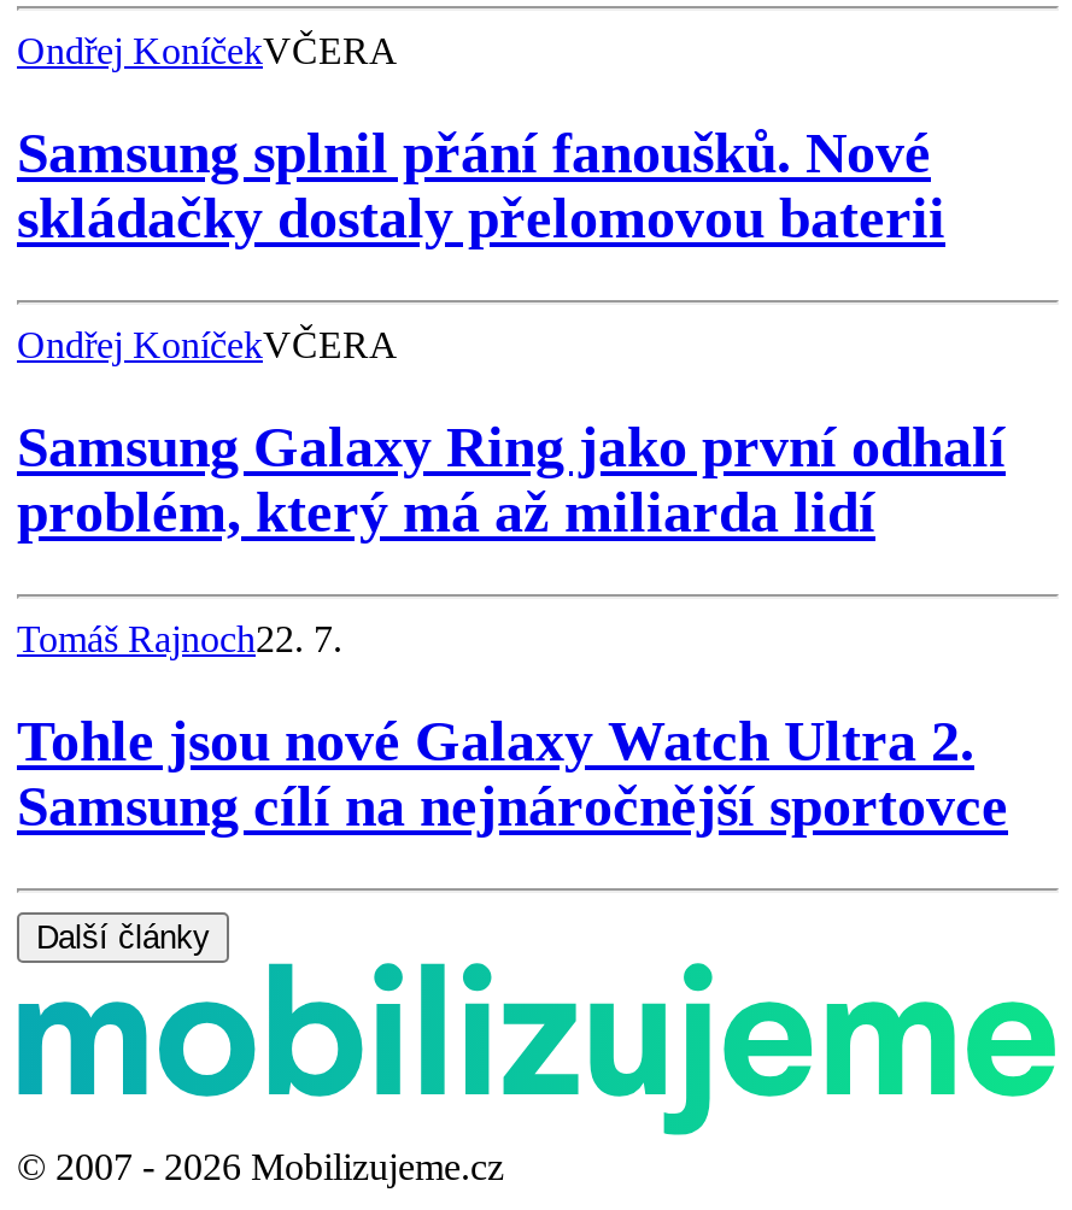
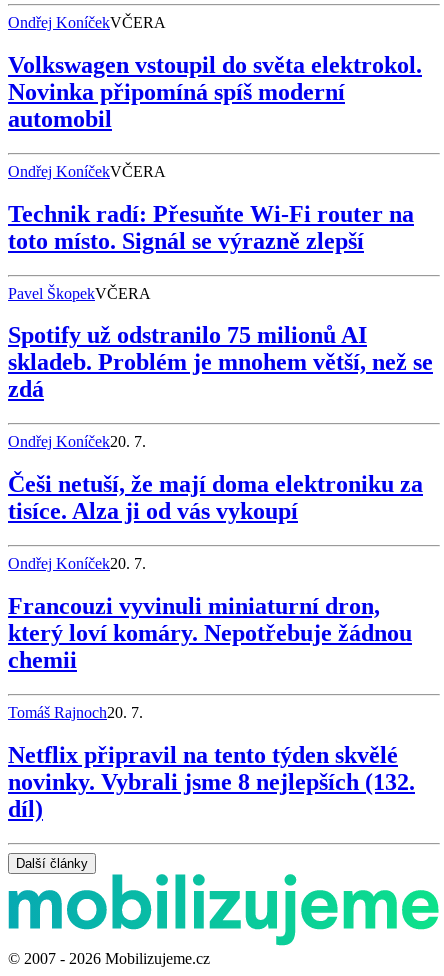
[17,122,945,250] Samsung splnil přání fanoušků. Nové | skládačky dostaly přelomovou baterii -> [8,52,422,132] Volkswagen vstoupil do světa elektrokol. | Novinka připomíná spíš moderní | automobil
[17,416,1008,838] Samsung Galaxy Ring jako první odhalí | problém, který má až miliarda lidí | Tomáš Rajnoch22. 7. | Tohle jsou nové Galaxy Watch Ultra 2. | Samsung cílí na nejnáročnější sportovce -> [8,201,433,822] Technik radí: Přesuňte Wi-Fi router na | toto místo. Signál se výrazně zlepší | Pavel ŠkopekVČERA | Spotify už odstranilo 75 milionů AI | skladeb. Problém je mnohem větší, než se | zdá | Ondřej Koníček20. 7. | Češi netuší, že mají doma elektroniku za | tisíce. Alza ji od vás vykoupí | Ondřej Koníček20. 7. | Francouzi vyvinuli miniaturní dron, | který loví komáry. Nepotřebuje žádnou | chemii | Tomáš Rajnoch20. 7. | Netflix připravil na tento týden skvělé | novinky. Vybrali jsme 8 nejlepších (132. | díl)

